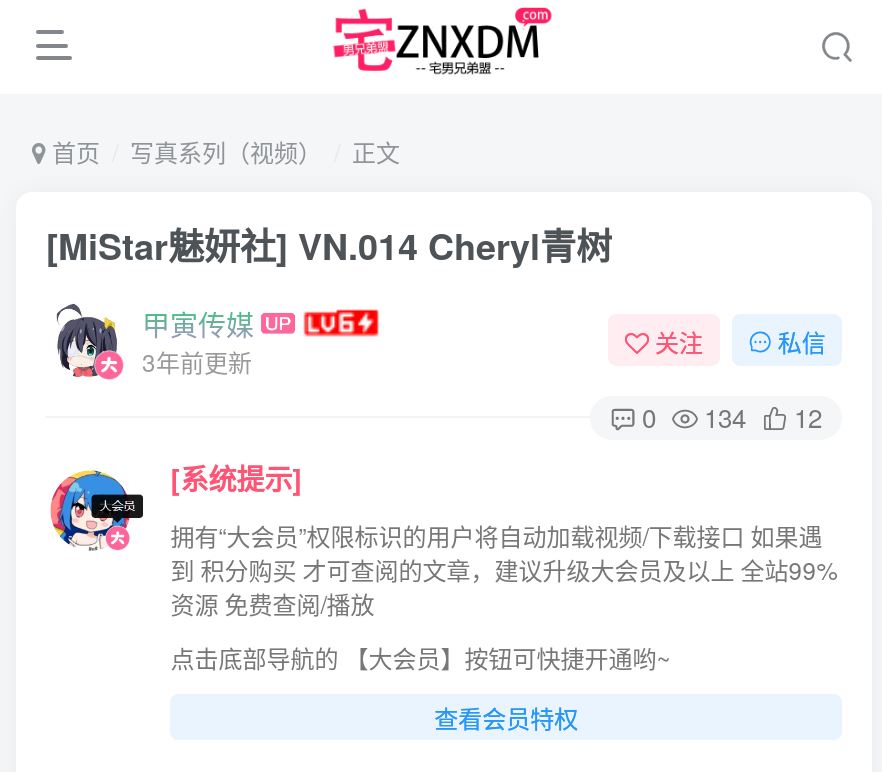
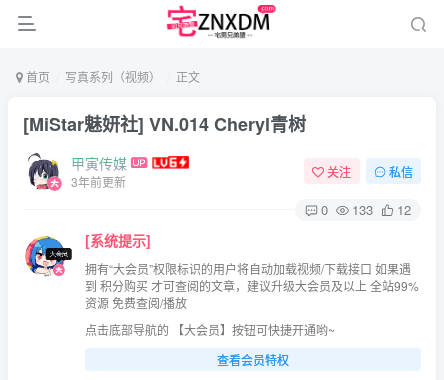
[642,398,822,436] 0 134 12 -> [321,200,411,219] 0 133 12

